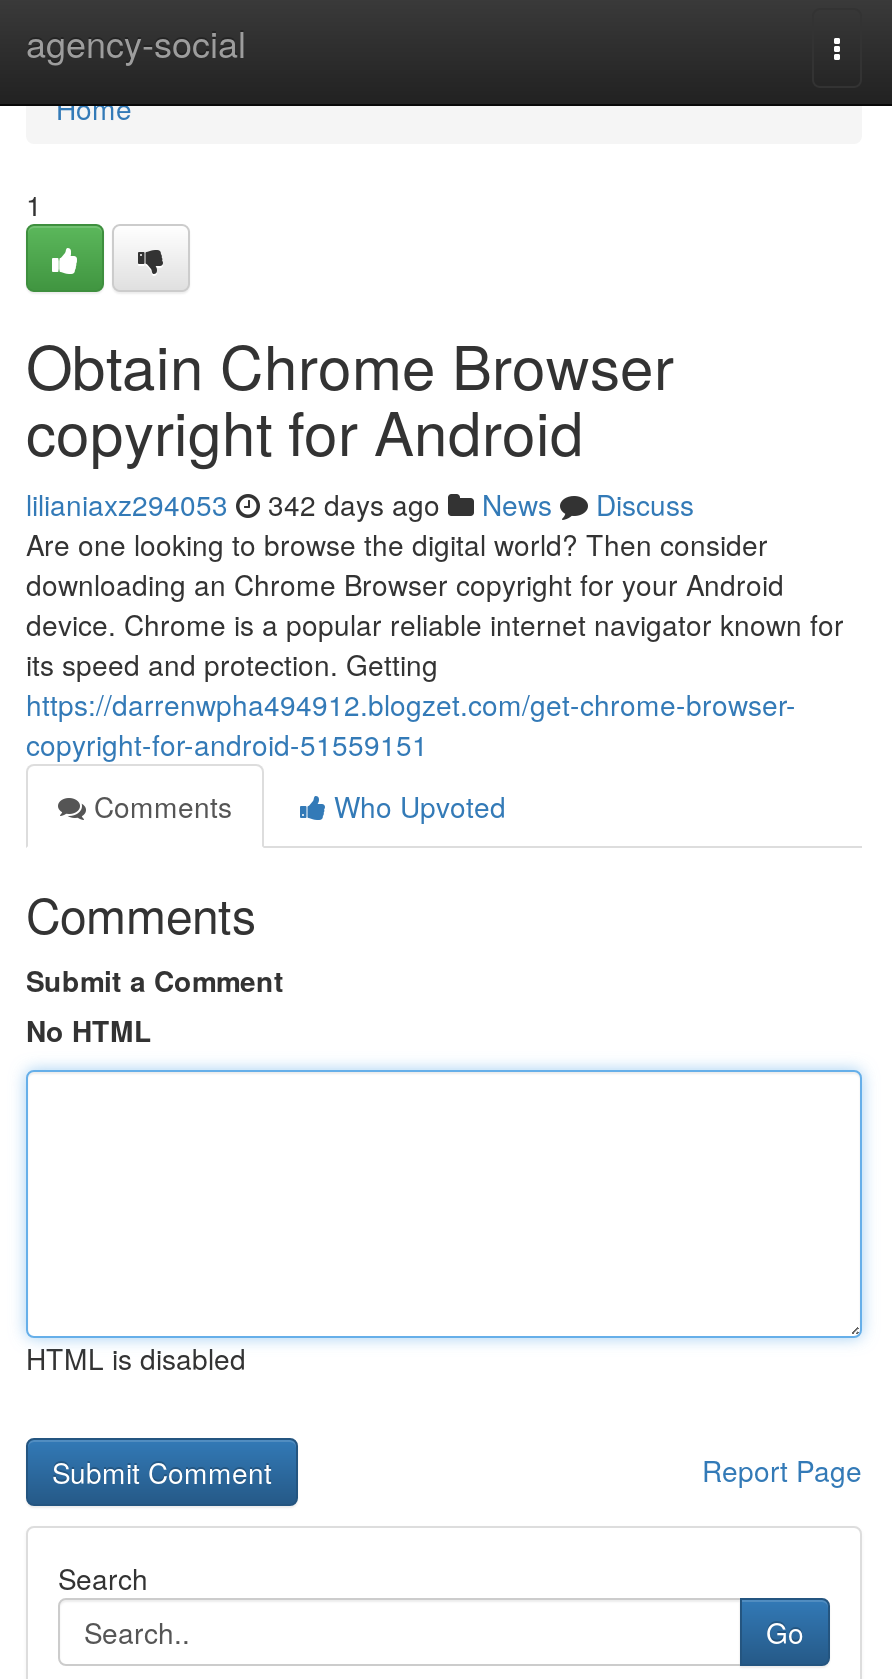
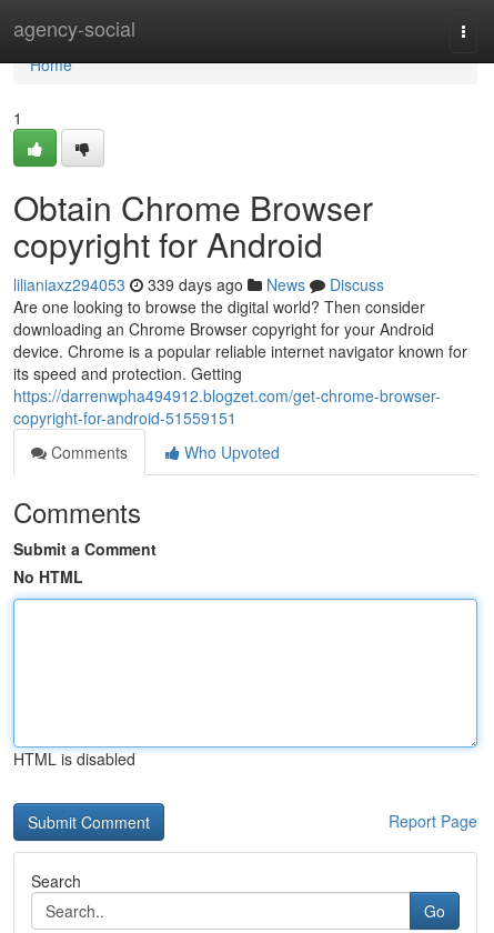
[26,484,694,524] lilianiaxz294053 342 days ago News Discuss -> [13,273,384,295] lilianiaxz294053 339 days ago News Discuss

